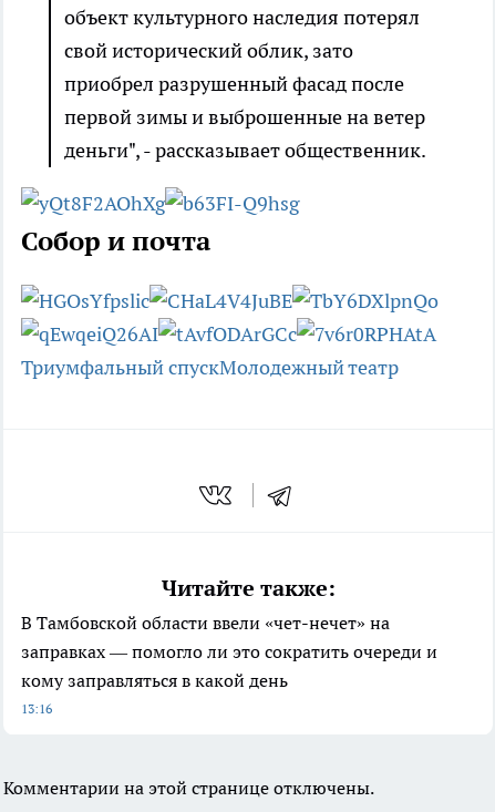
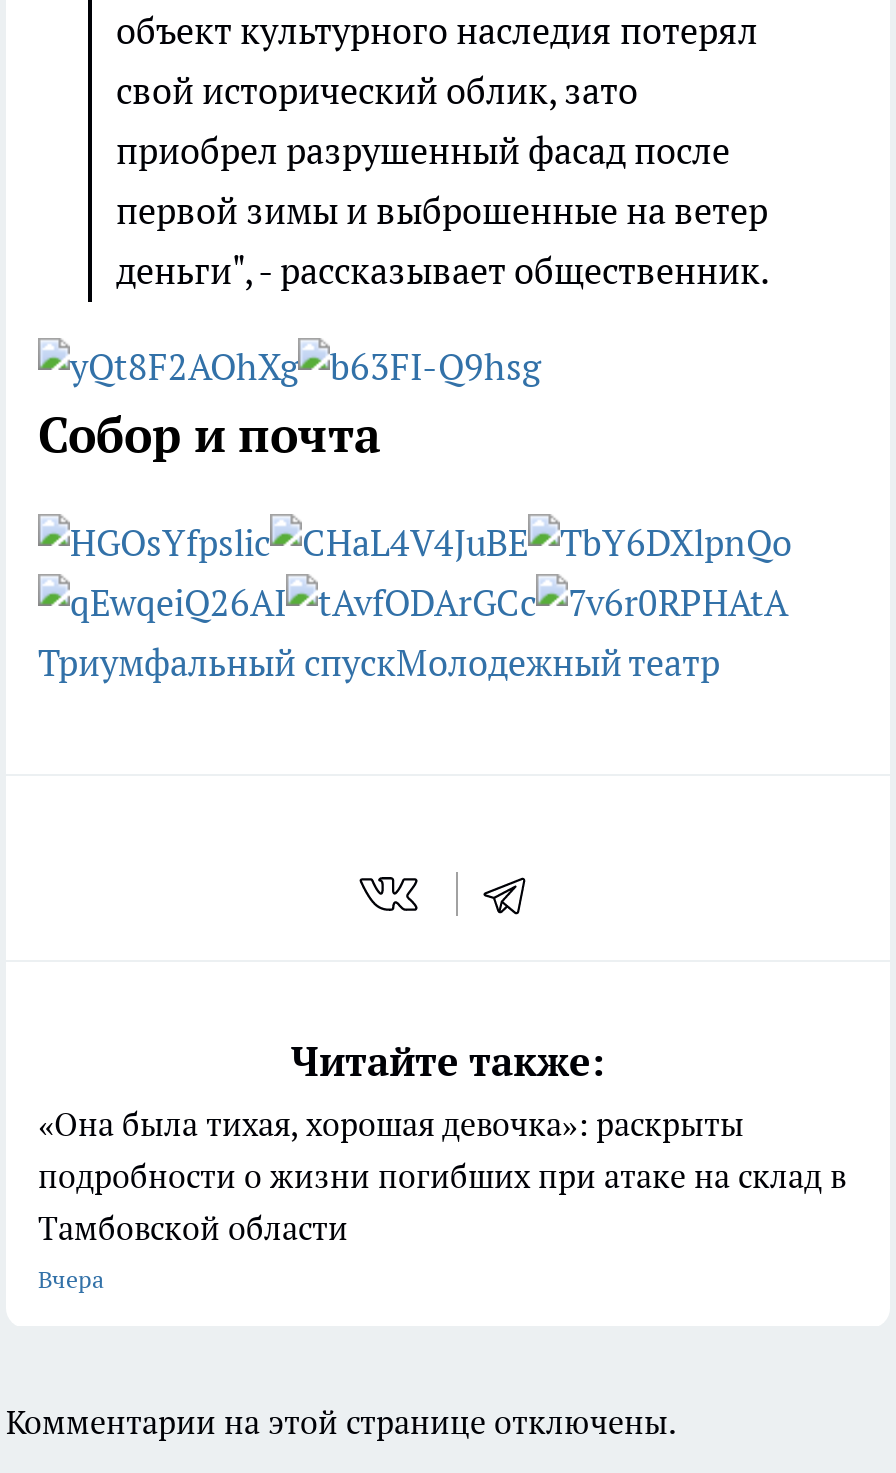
[21,611,437,716] В Тамбовской области ввели «чет-нечет» на | заправках — помогло ли это сократить очереди и | кому заправляться в какой день | 13:16 -> [38,1103,846,1293] «Она была тихая, хорошая девочка»: раскрыты | подробности о жизни погибших при атаке на склад в | Тамбовской области | Вчера

